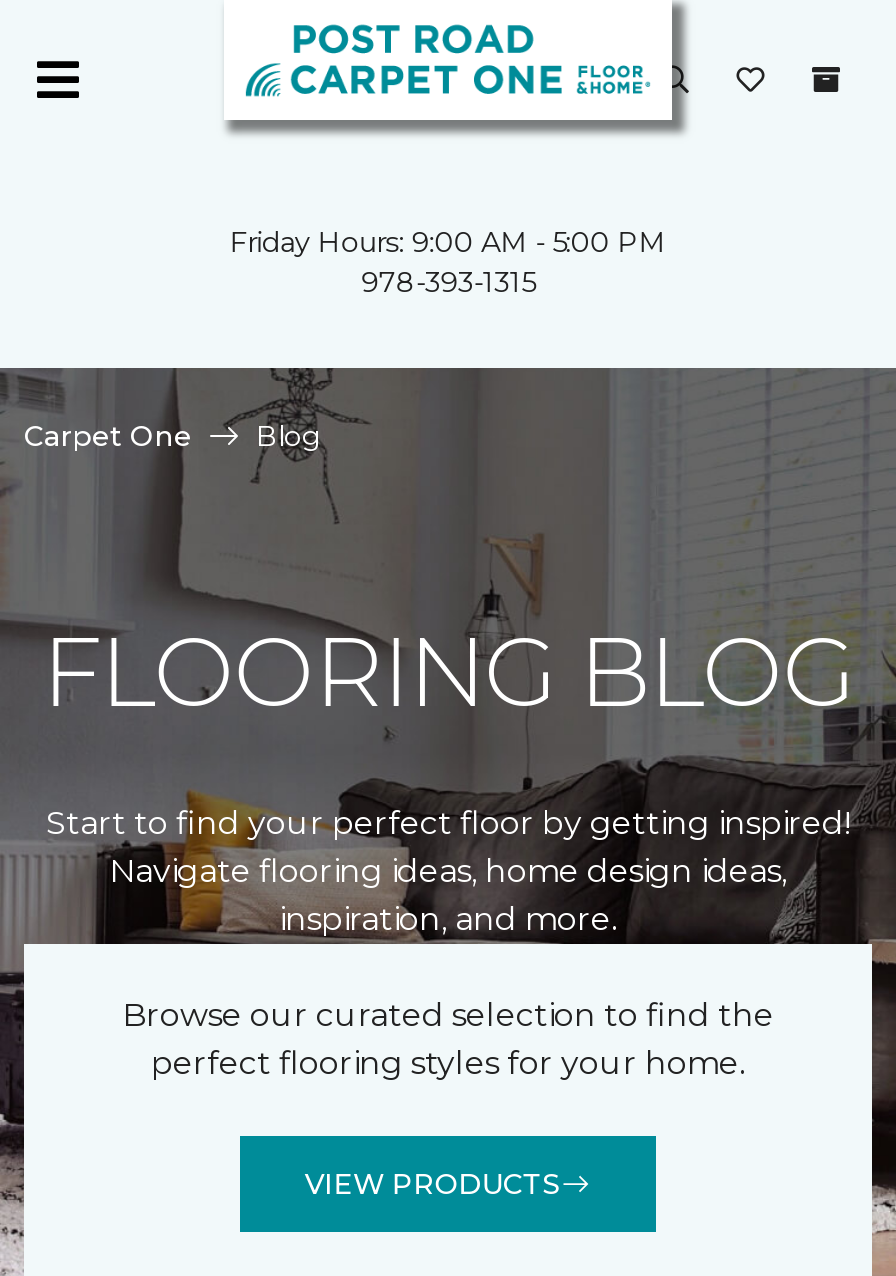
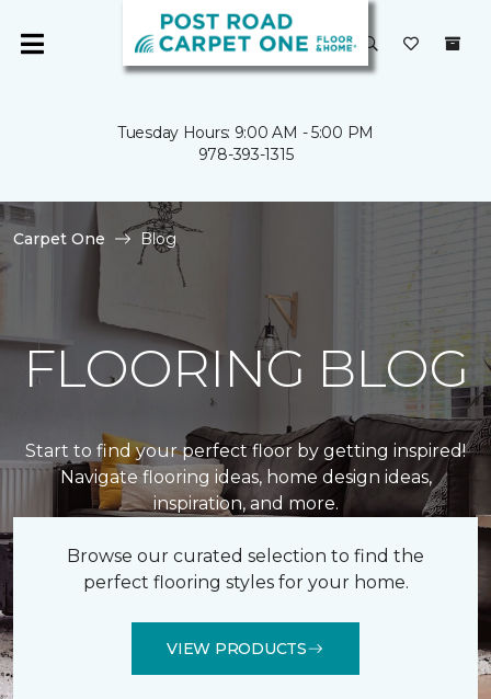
[230,224,666,260] Friday Hours: 9:00 AM - 5:00 PM -> [117,123,374,142] Tuesday Hours: 9:00 AM - 5:00 PM

